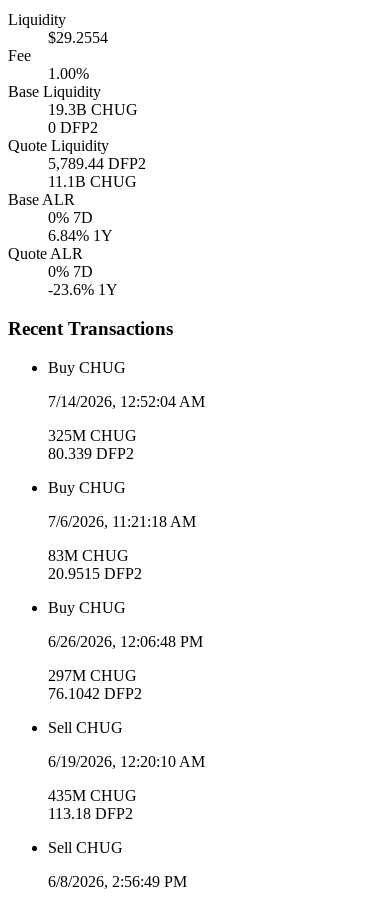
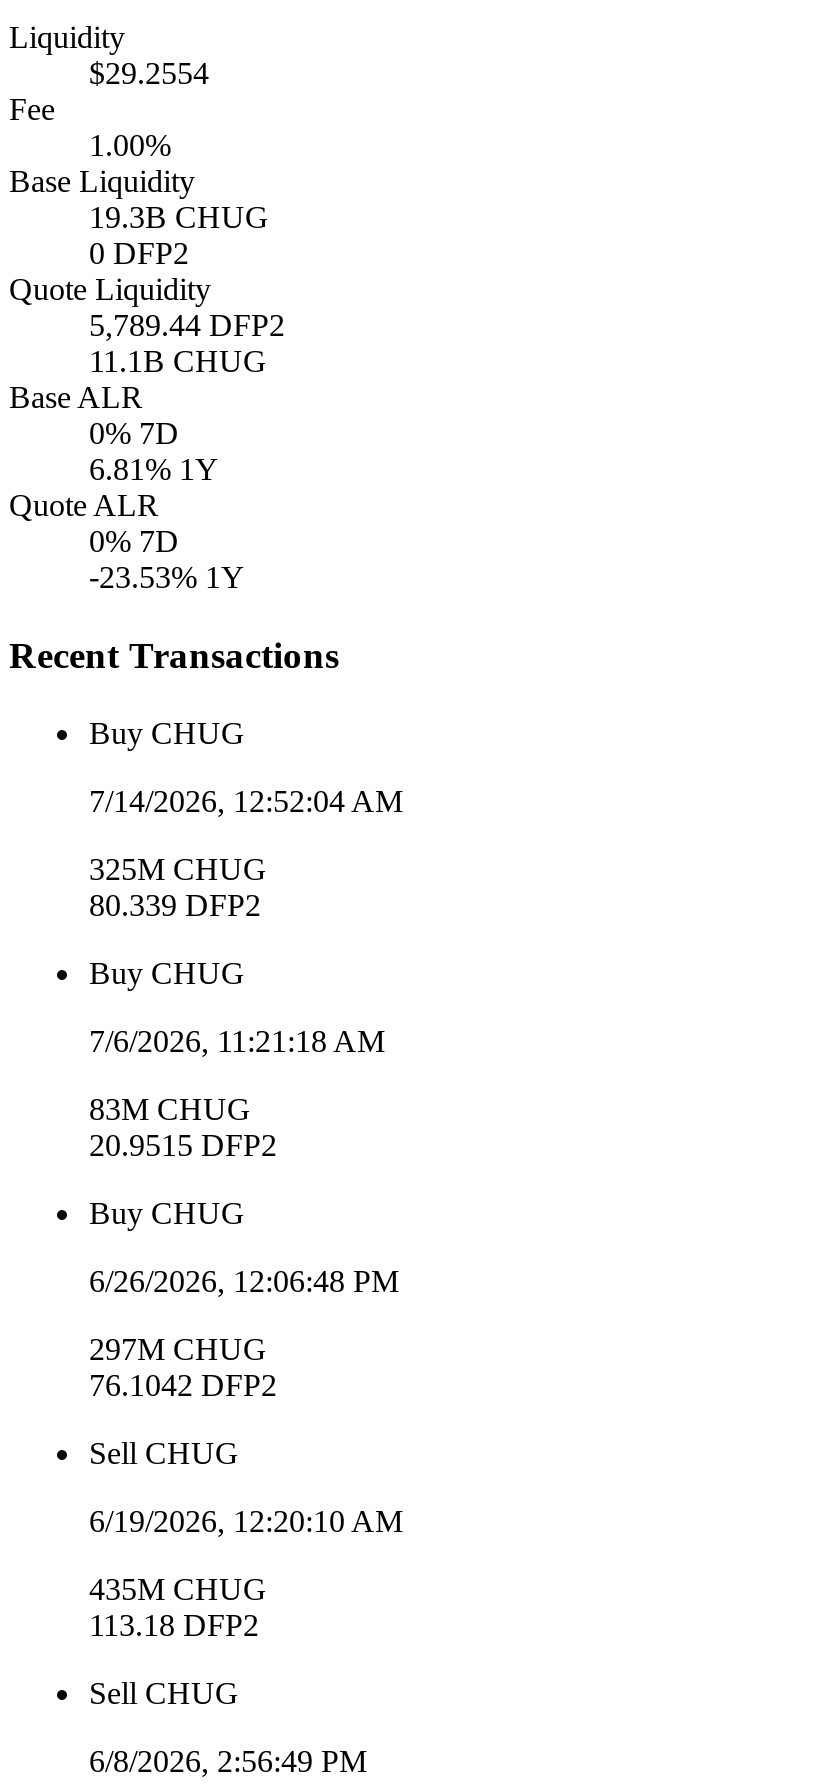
[48,227,113,244] 6.84% 1Y -> [89,452,219,486] 6.81% 1Y
[48,281,118,298] -23.6% 1Y -> [89,560,245,594] -23.53% 1Y

